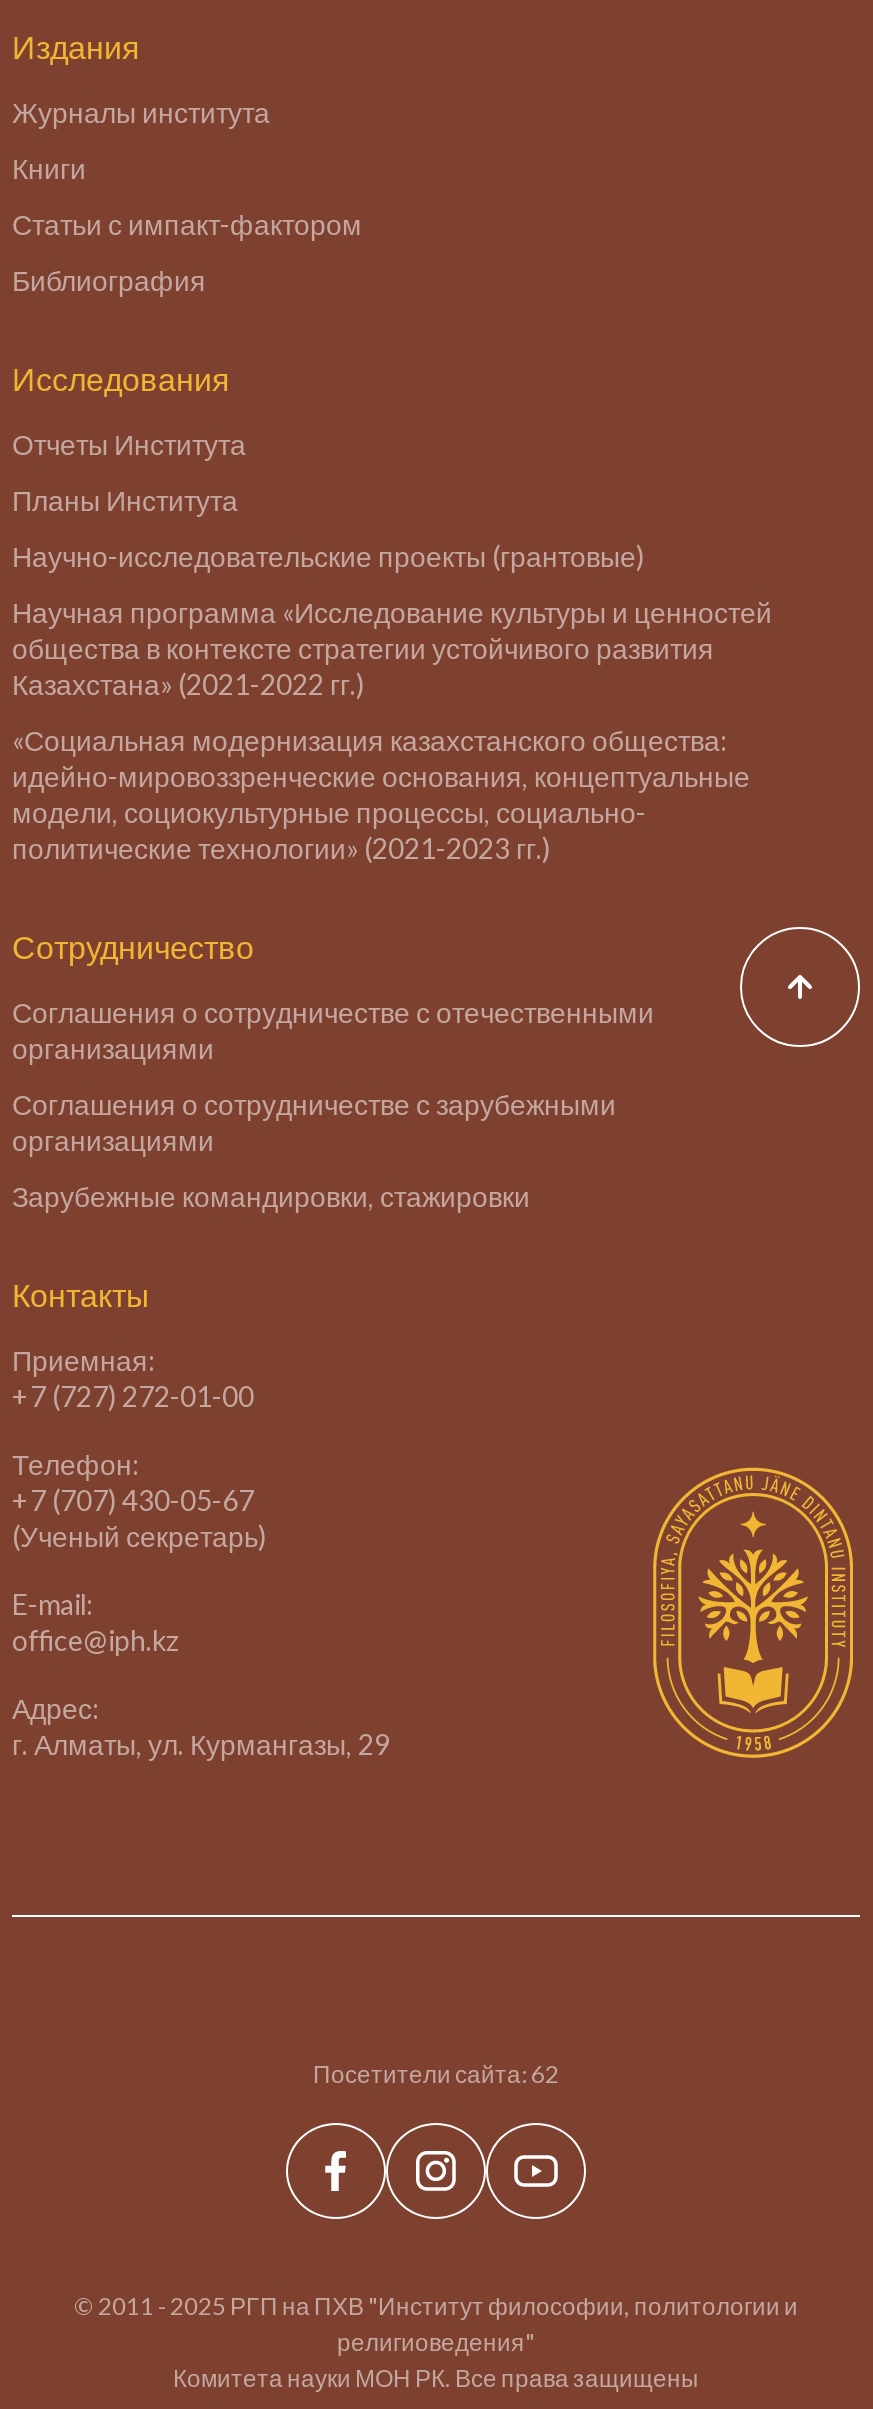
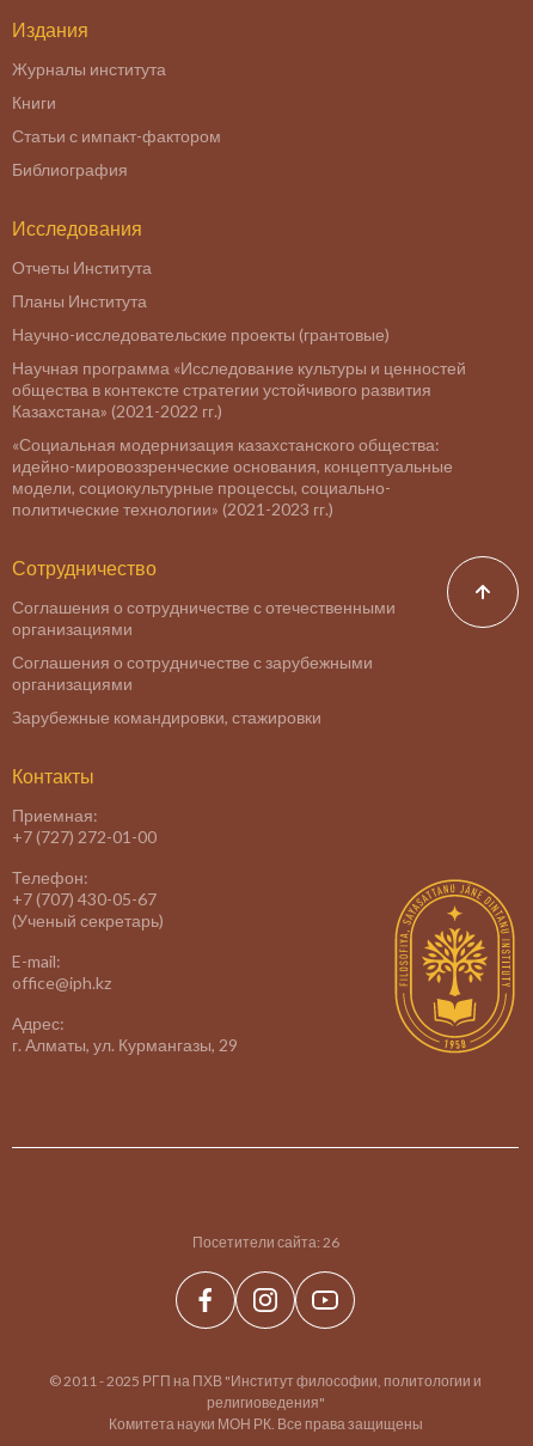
[313,2059,559,2089] Посетители сайта: 62 -> [192,1233,339,1251] Посетители сайта: 26

